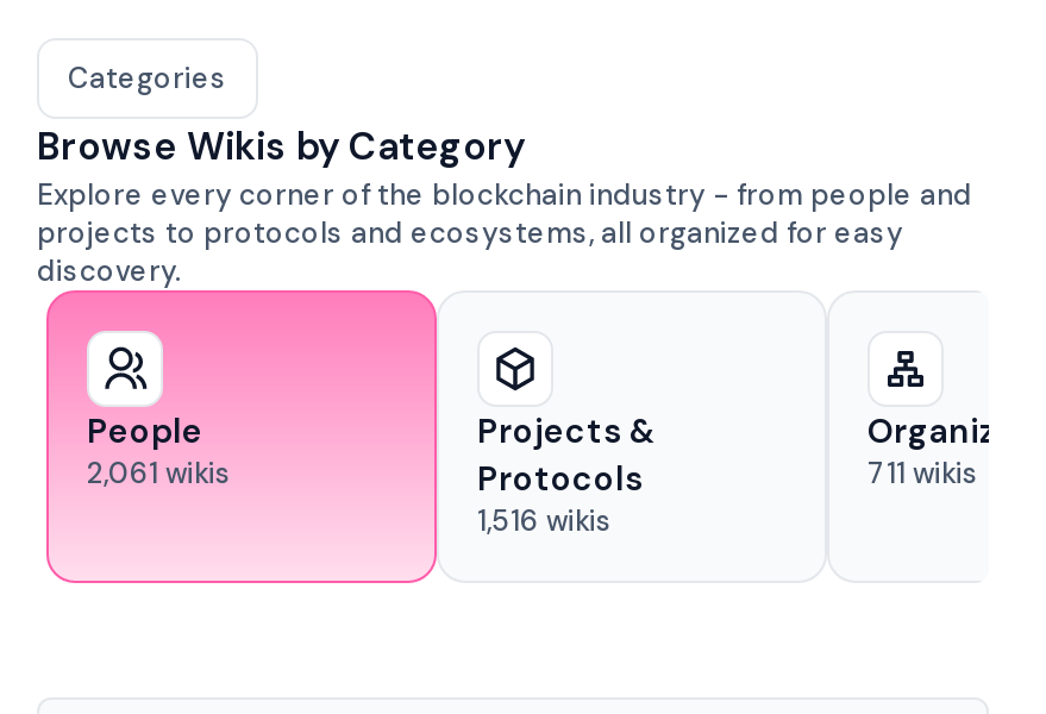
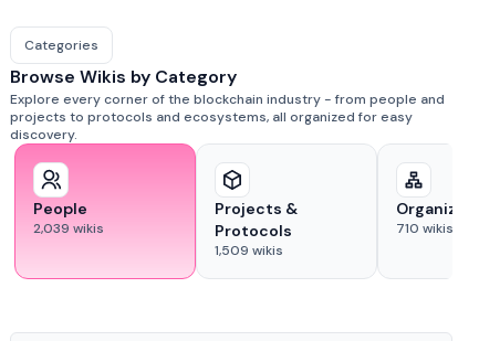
[87,455,232,493] 2,061 wikis -> [33,220,104,237] 2,039 wikis
[868,455,979,493] 711 wikis -> [396,220,454,237] 710 wikis
[477,502,613,540] 1,516 wikis -> [215,242,283,259] 1,509 wikis

